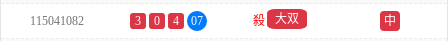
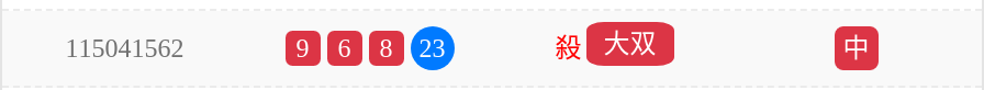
[30,14,84,28] 115041082 -> [65,33,184,64] 115041562
[135,14,141,28] 3 -> [296,33,309,64] 9
[154,14,160,28] 0 -> [338,33,351,64] 6
[173,14,179,28] 4 -> [380,33,393,64] 8
[191,14,203,28] 07 -> [419,33,445,64] 23

